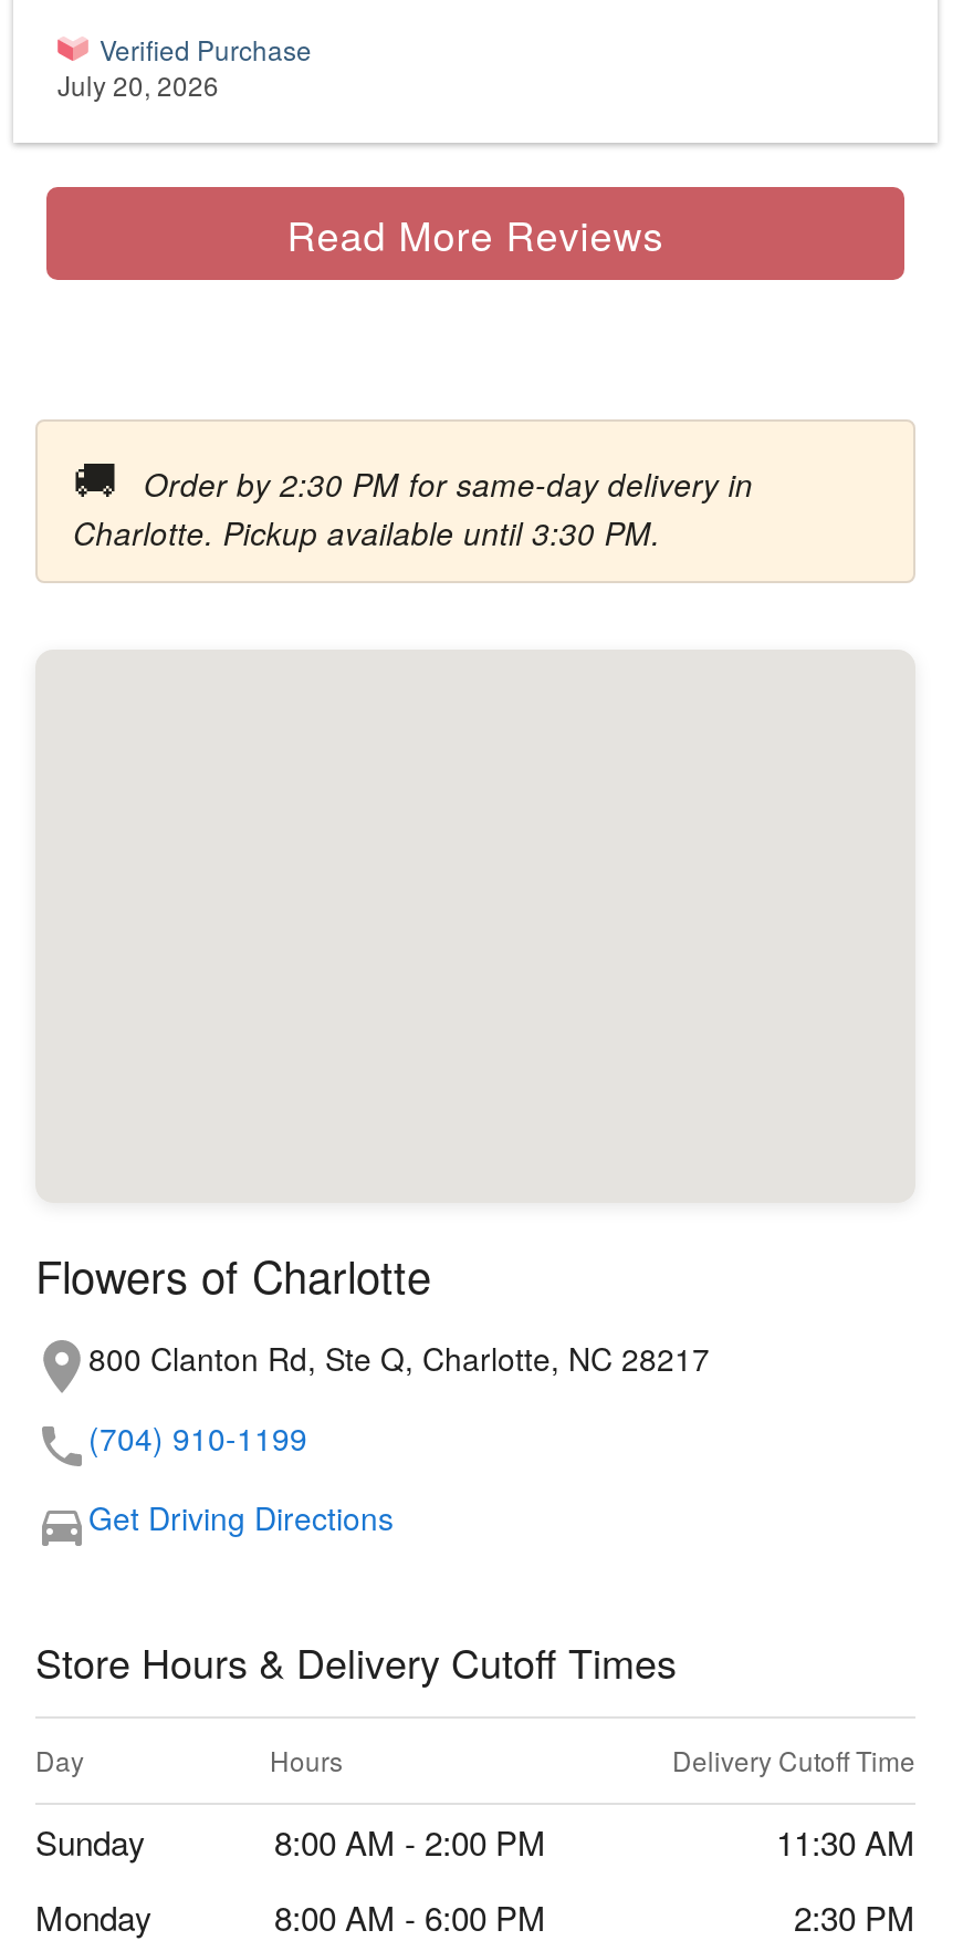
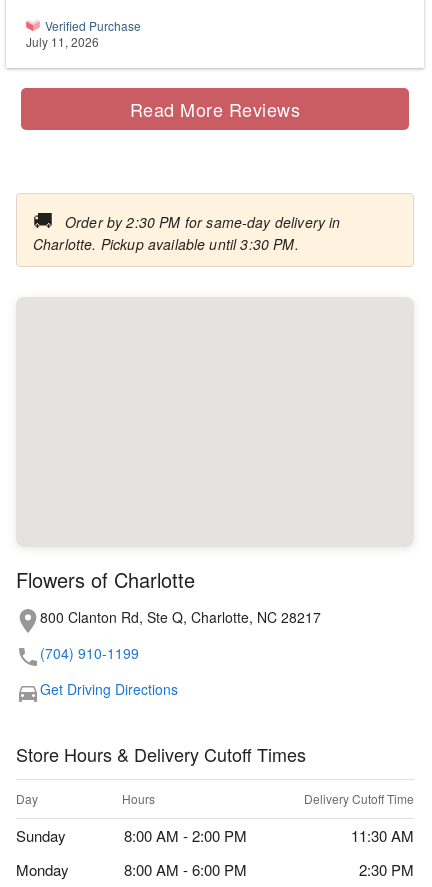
[57,66,219,103] July 20, 2026 -> [26,33,99,50] July 11, 2026

